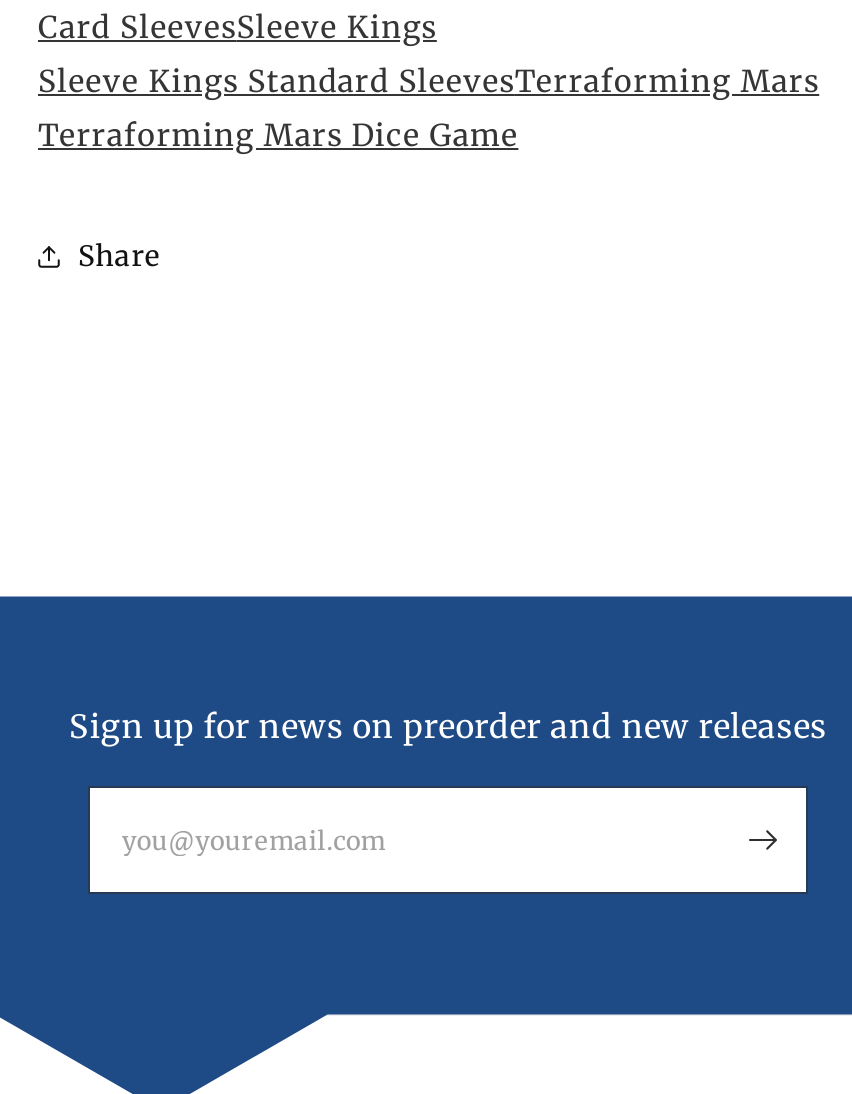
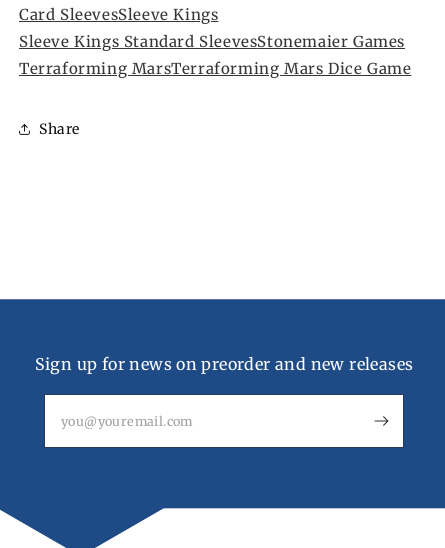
[38,63,819,155] Sleeve Kings Standard SleevesTerraforming Mars | Terraforming Mars Dice Game -> [19,32,411,78] Sleeve Kings Standard SleevesStonemaier Games | Terraforming MarsTerraforming Mars Dice Game

